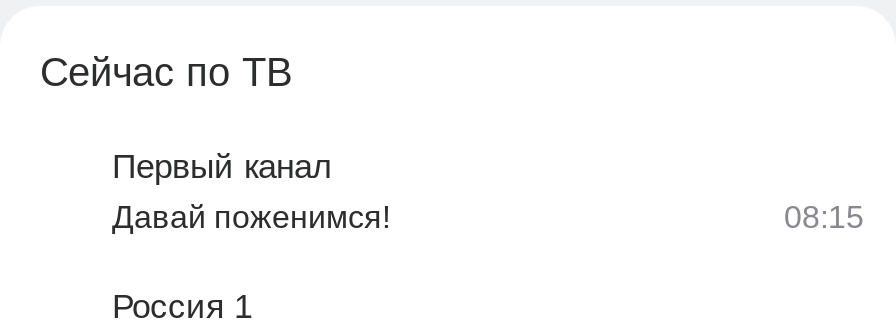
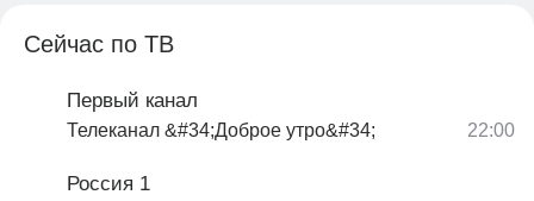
[112,200,390,234] Давай поженимся! -> [67,120,375,140] Телеканал &#34;Доброе утро&#34;

